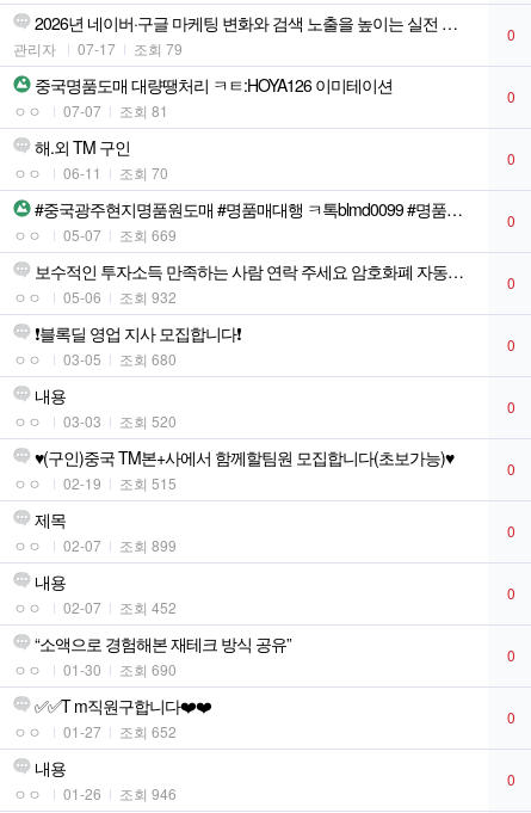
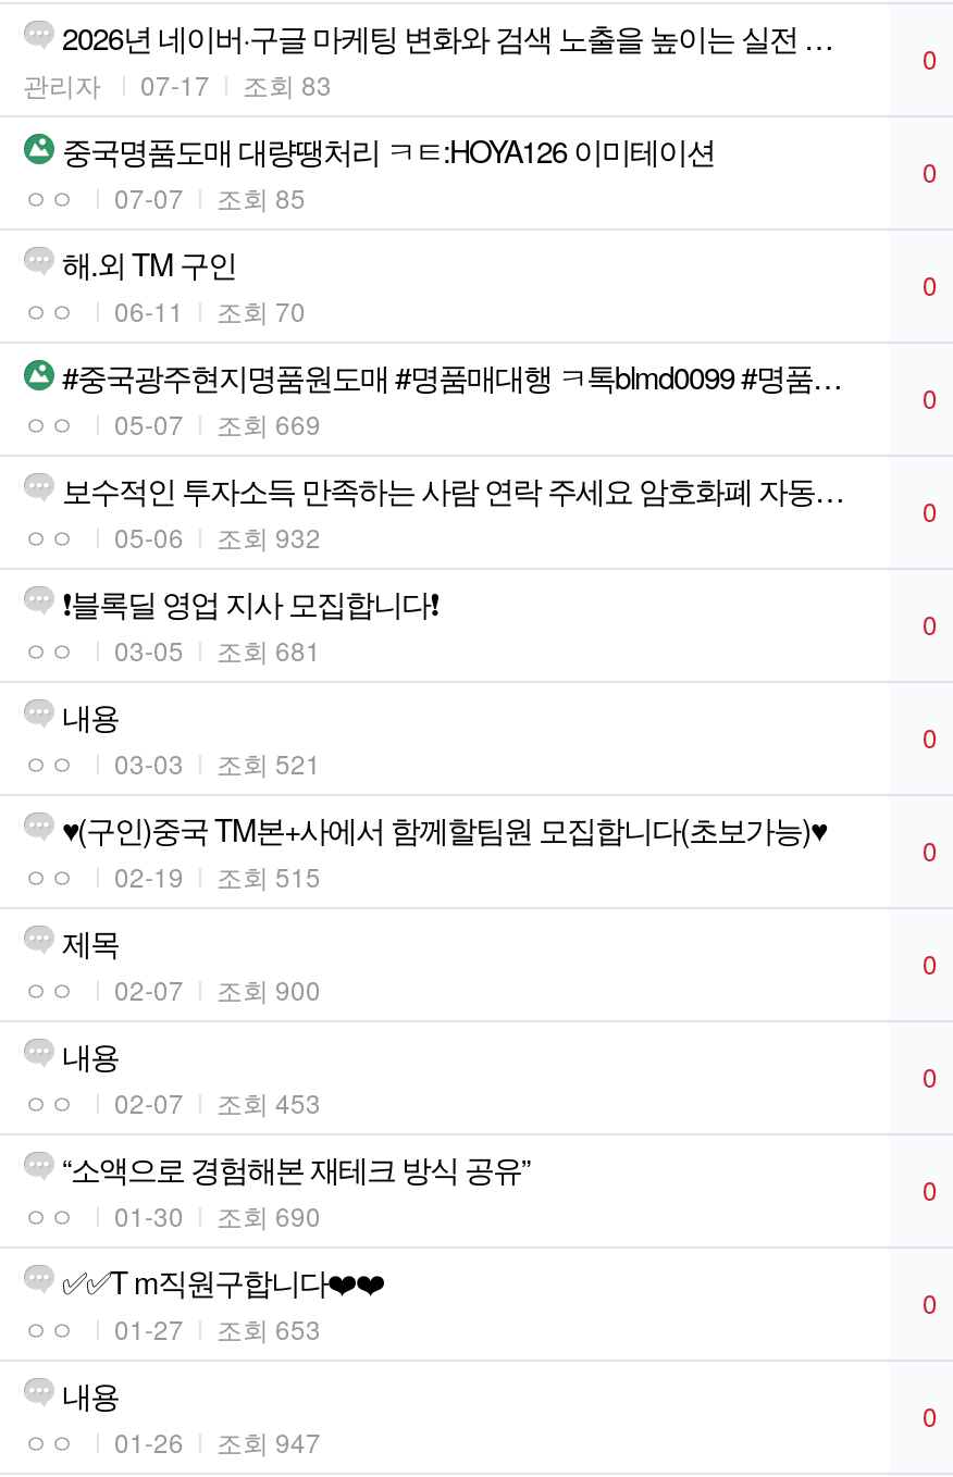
[13,38,183,59] 관리자 07-17 조회 79 -> [23,66,332,103] 관리자 07-17 조회 83
[119,101,168,121] 조회 81 -> [216,179,306,216] 조회 85
[119,349,177,369] 조회 680 -> [216,631,321,668] 조회 681
[119,411,177,431] 조회 520 -> [216,744,321,781] 조회 521
[119,535,177,555] 조회 899 -> [216,971,321,1008] 조회 900
[119,597,177,617] 조회 452 -> [216,1084,321,1121] 조회 453
[119,721,177,742] 조회 652 -> [216,1310,321,1347] 조회 653
[119,783,177,804] 조회 946 -> [216,1423,321,1460] 조회 947

